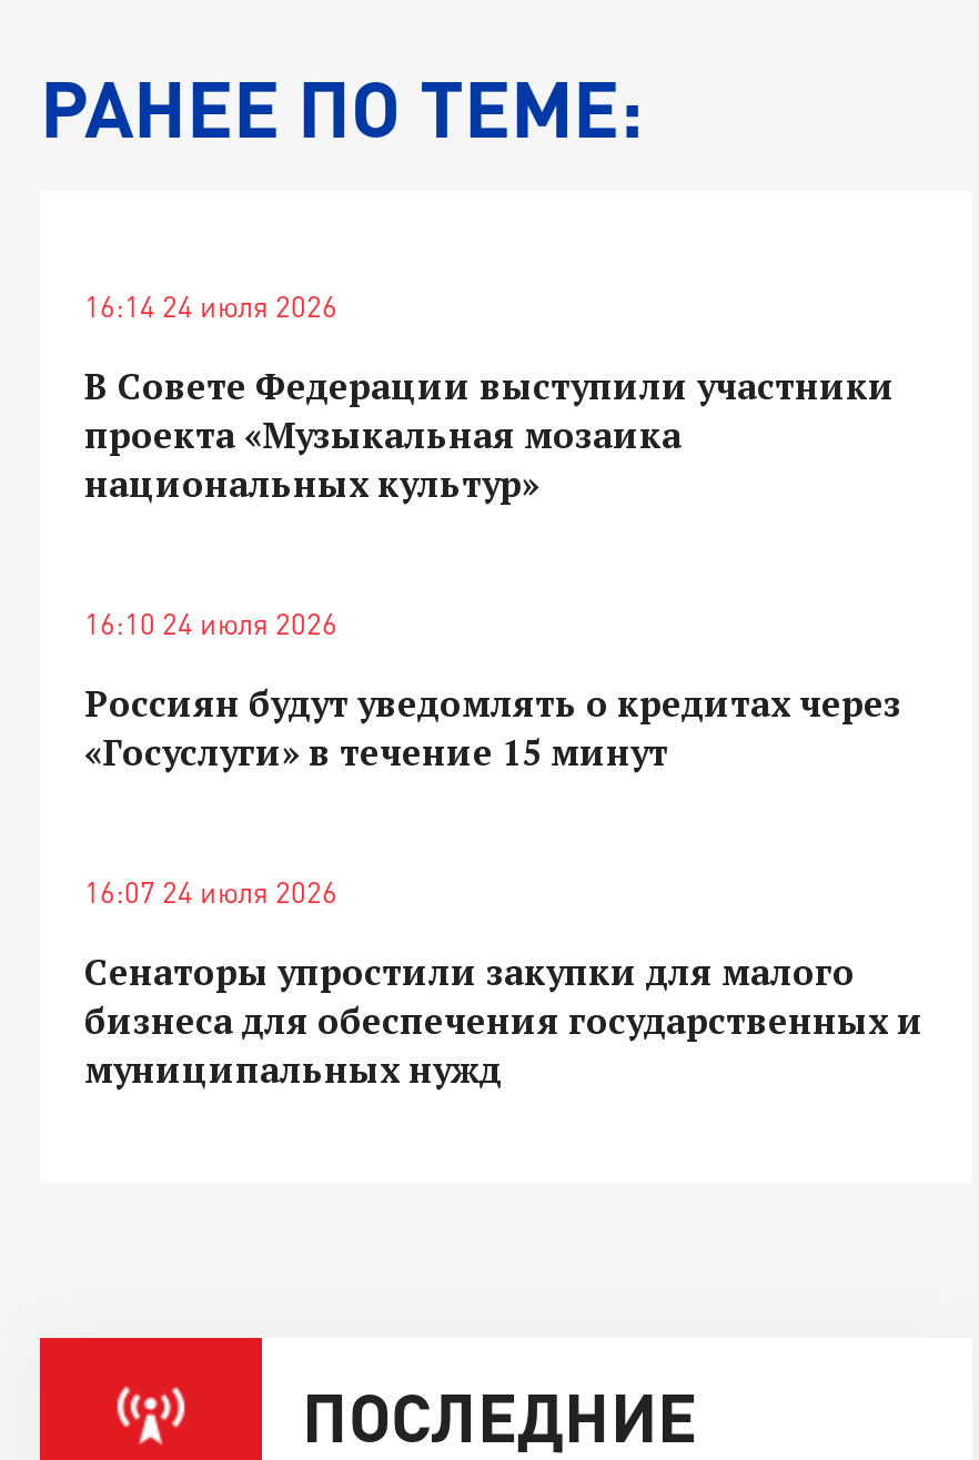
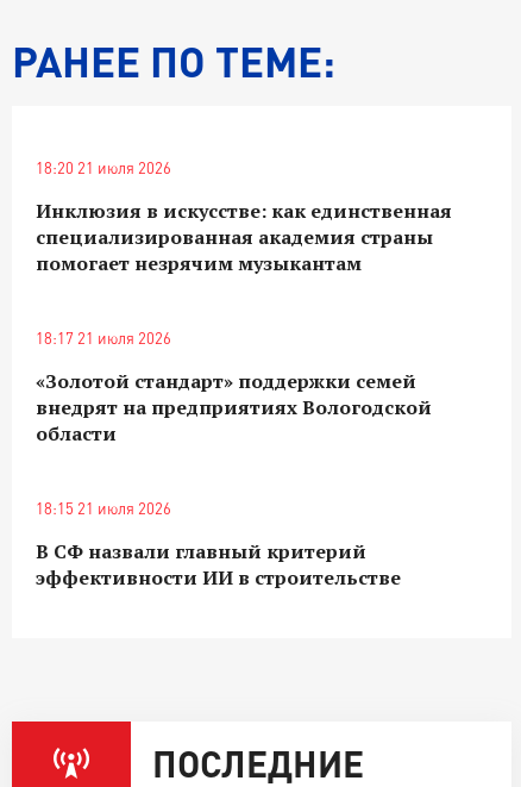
[84,288,337,324] 16:14 24 июля 2026 -> [36,158,171,177] 18:20 21 июля 2026
[84,362,895,508] В Совете Федерации выступили участники | проекта «Музыкальная мозаика | национальных культур» -> [36,198,452,276] Инклюзия в искусстве: как единственная | специализированная академия страны | помогает незрячим музыкантам
[84,606,337,641] 16:10 24 июля 2026 -> [36,329,171,348] 18:17 21 июля 2026
[84,679,901,777] Россиян будут уведомлять о кредитах через | «Госуслуги» в течение 15 минут -> [36,368,432,446] «Золотой стандарт» поддержки семей | внедрят на предприятиях Вологодской | области
[84,874,337,910] 16:07 24 июля 2026 -> [36,499,171,518] 18:15 21 июля 2026
[84,947,924,1094] Сенаторы упростили закупки для малого | бизнеса для обеспечения государственных и | муниципальных нужд -> [36,538,401,591] В СФ назвали главный критерий | эффективности ИИ в строительстве

